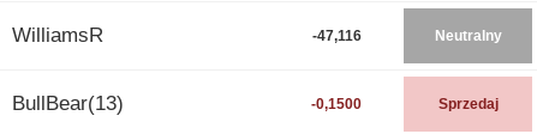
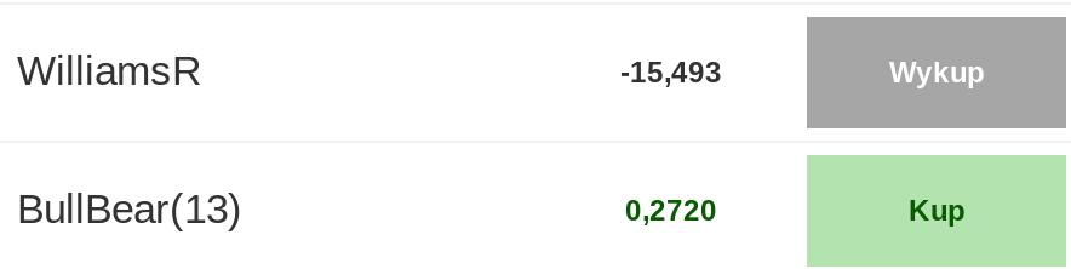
[312,28,502,44] -47,116 | Neutralny -> [620,56,984,90] -15,493 | Wykup
[311,96,498,113] -0,1500 | Sprzedaj -> [625,194,964,228] 0,2720 | Kup

